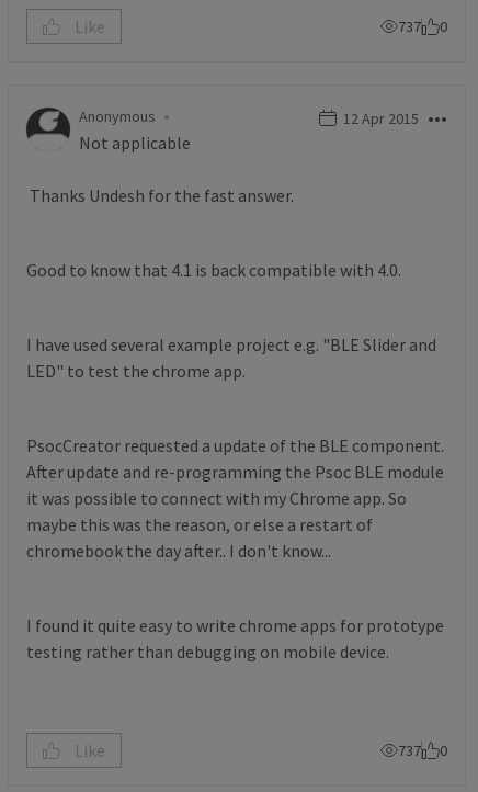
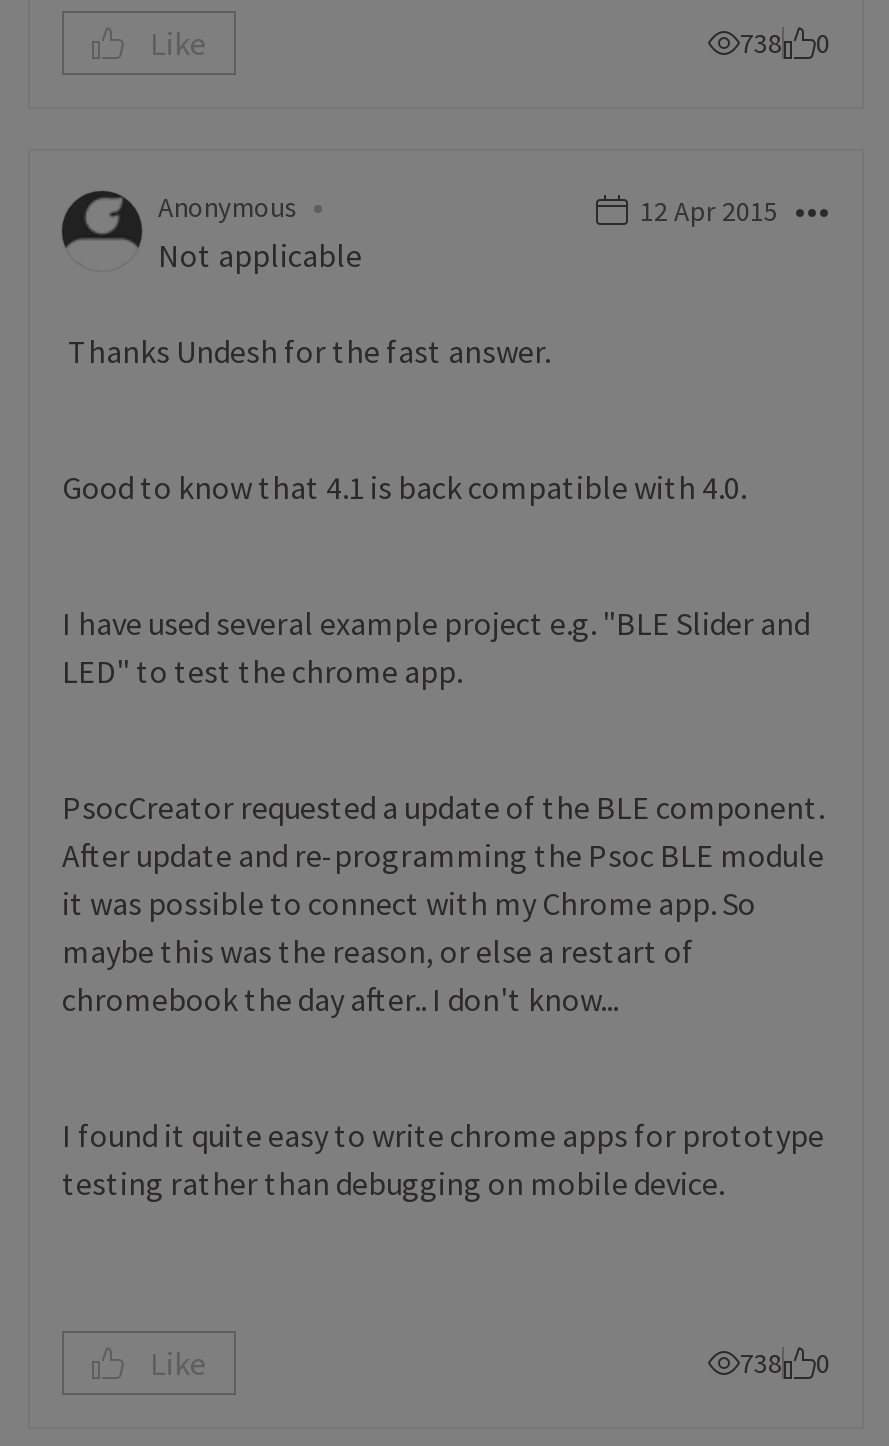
[398,16,447,36] 737 0 -> [740,25,830,61] 738 0
[398,740,447,760] 737 0 -> [740,1345,830,1381] 738 0

